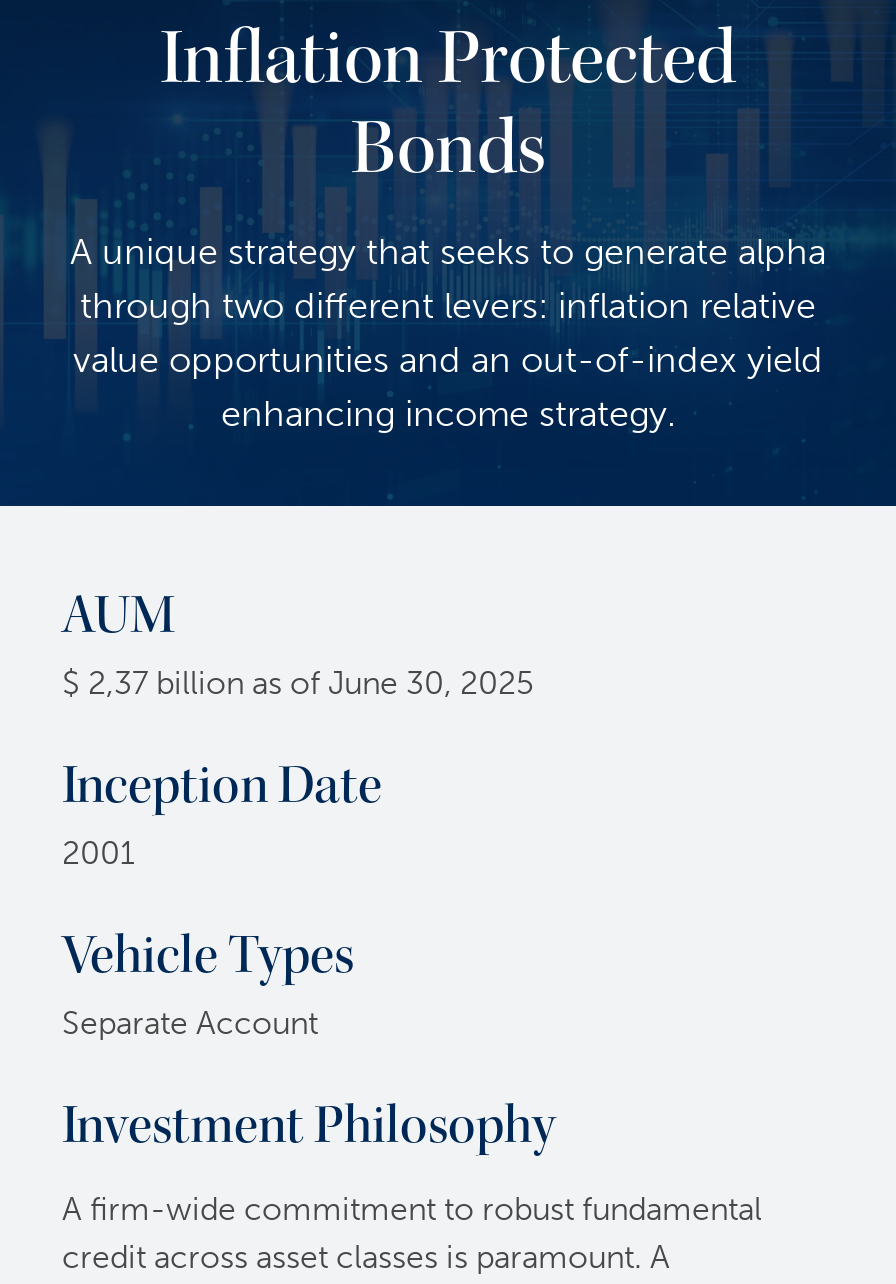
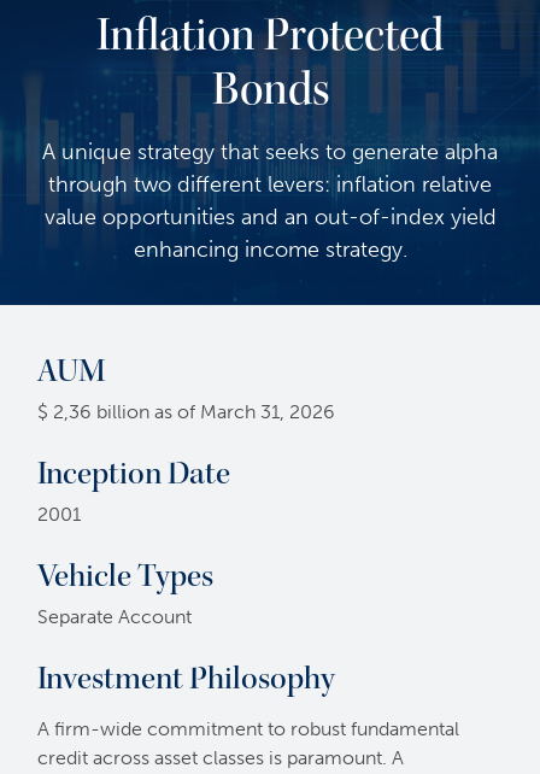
[62,664,534,702] $ 2,37 billion as of June 30, 2025 -> [37,400,335,423] $ 2,36 billion as of March 31, 2026

